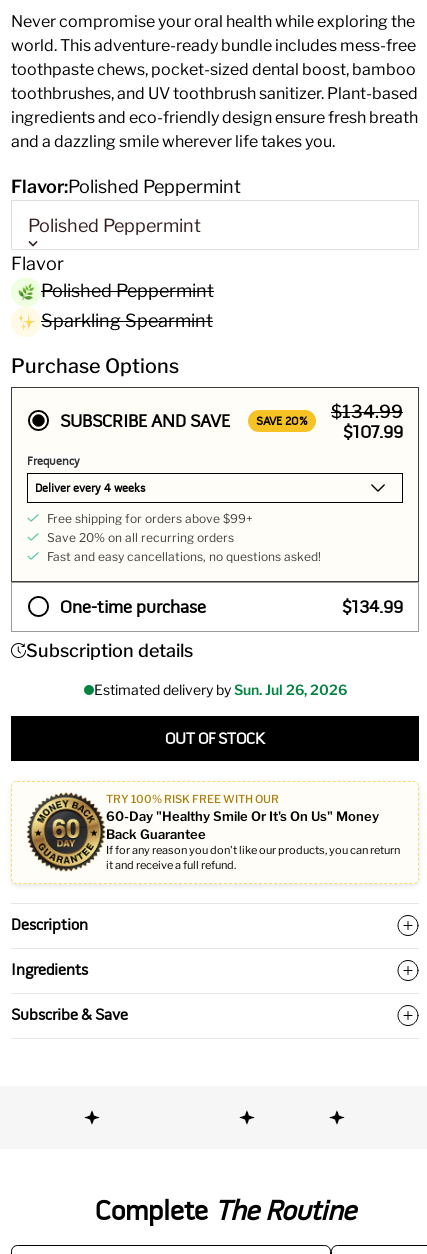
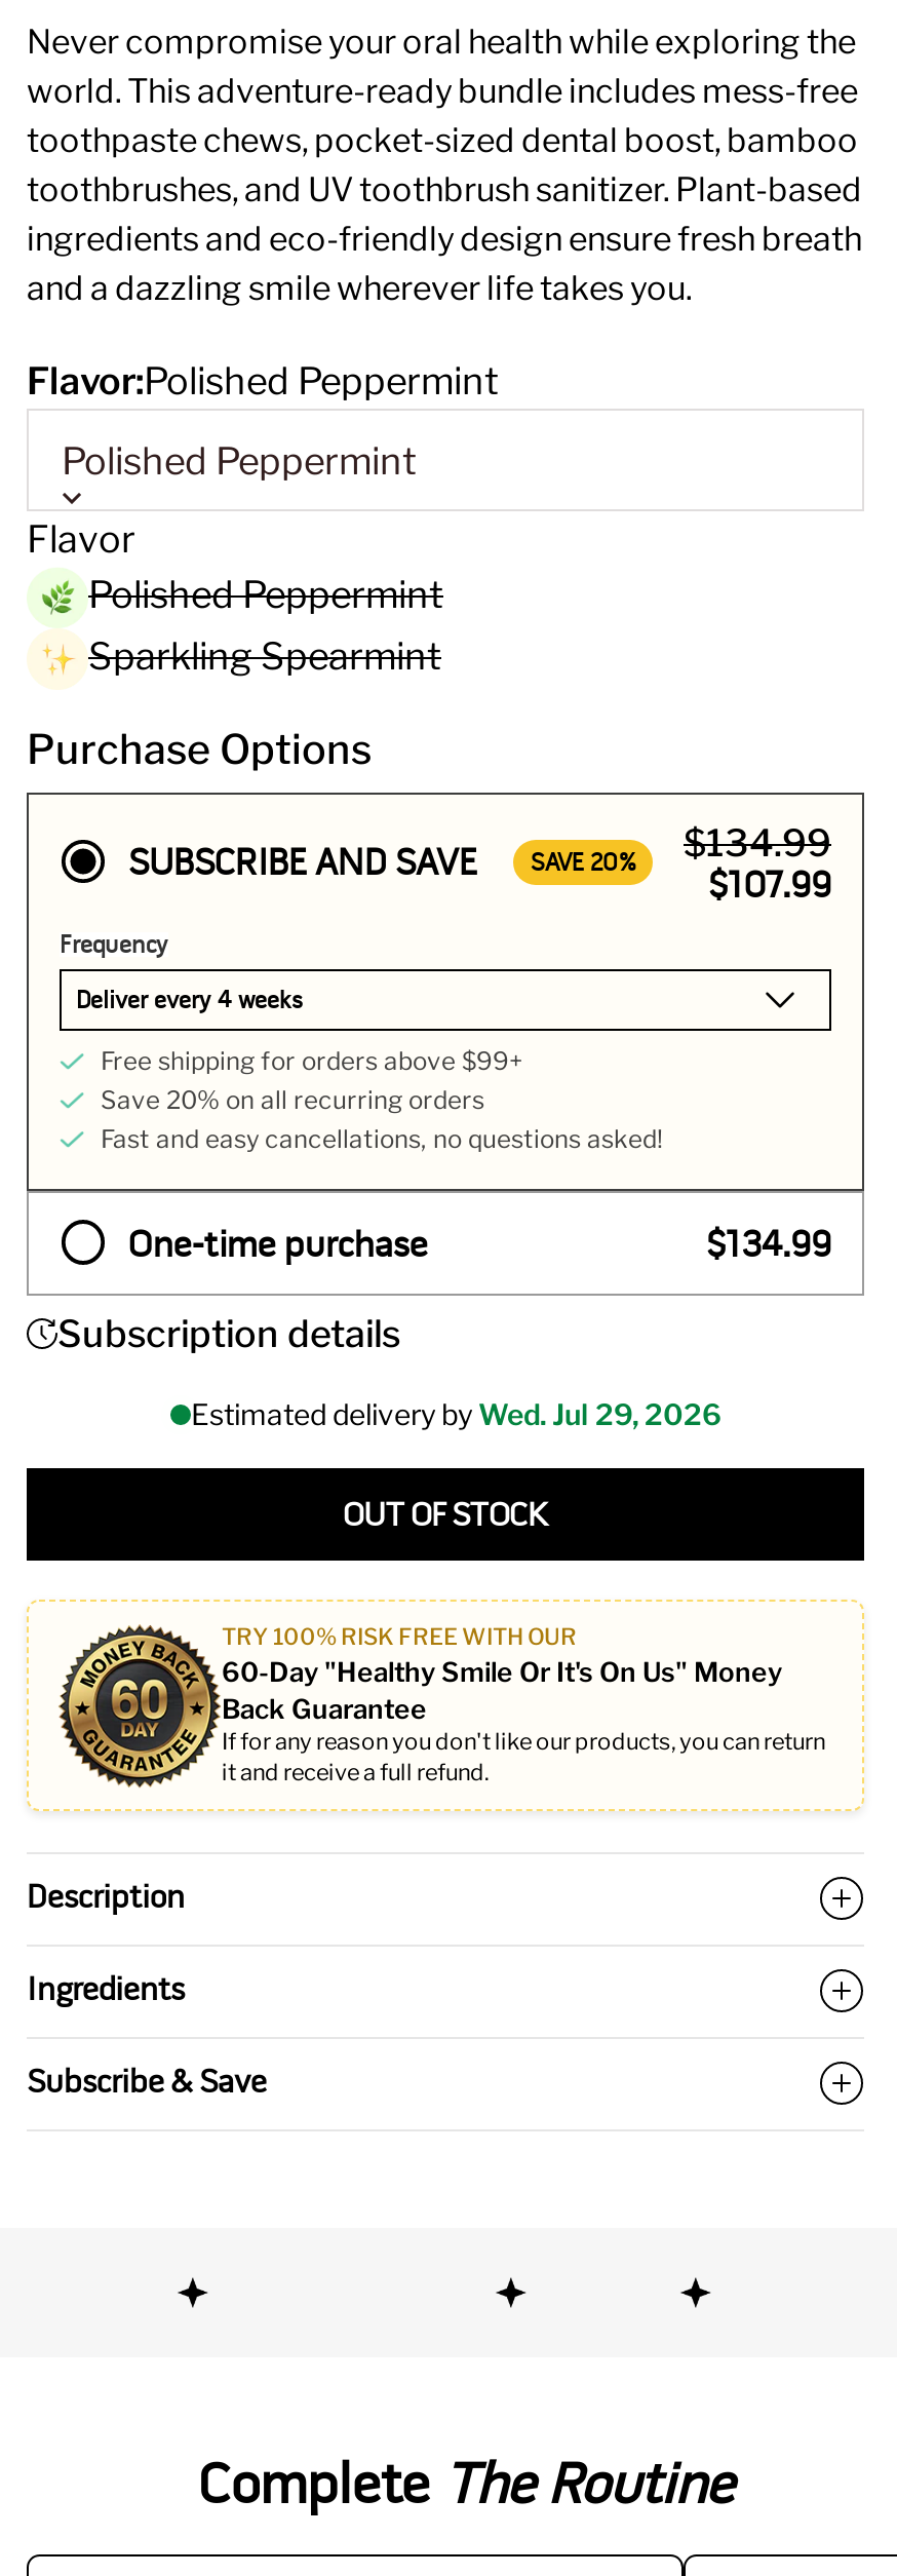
[93,681,346,698] Estimated delivery by Sun. Jul 26, 2026 -> [191,1397,720,1431] Estimated delivery by Wed. Jul 29, 2026

